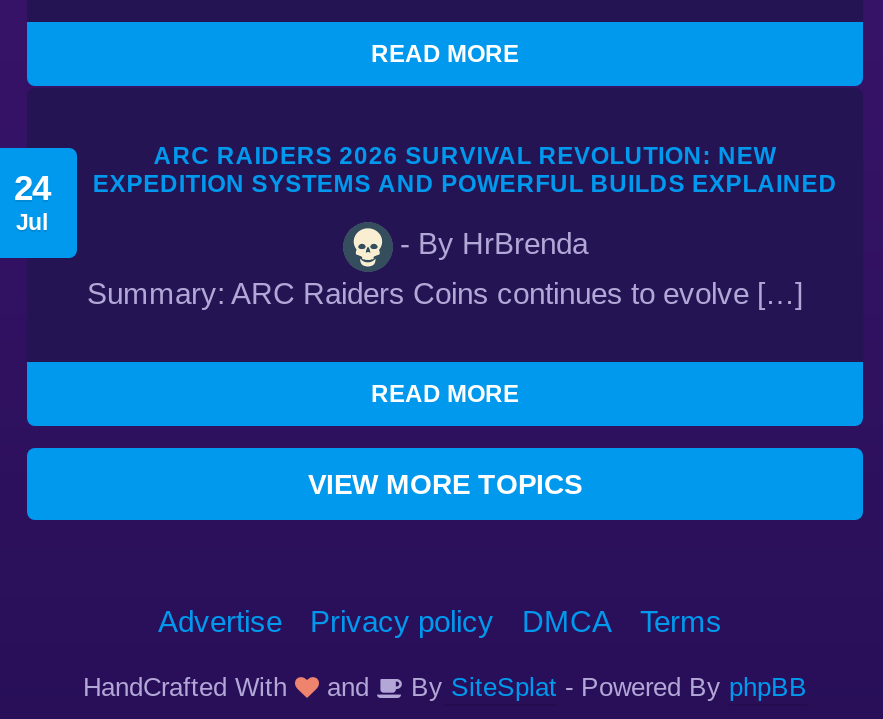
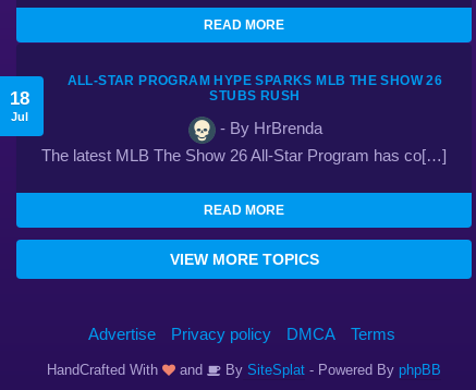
[93,142,837,198] ARC RAIDERS 2026 SURVIVAL REVOLUTION: NEW | EXPEDITION SYSTEMS AND POWERFUL BUILDS EXPLAINED -> [67,73,443,103] ALL-STAR PROGRAM HYPE SPARKS MLB THE SHOW 26 | STUBS RUSH
[14,169,50,209] 24 -> [9,88,29,109] 18
[87,276,803,310] Summary: ARC Raiders Coins continues to evolve […] -> [41,146,447,164] The latest MLB The Show 26 All-Star Program has co[…]

